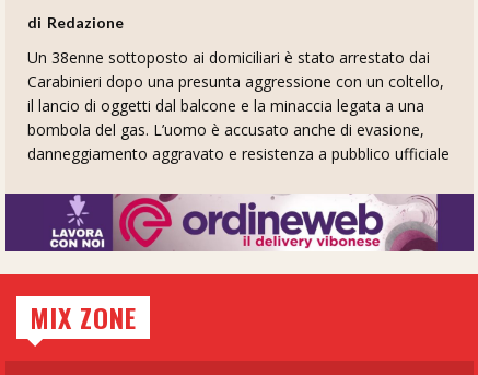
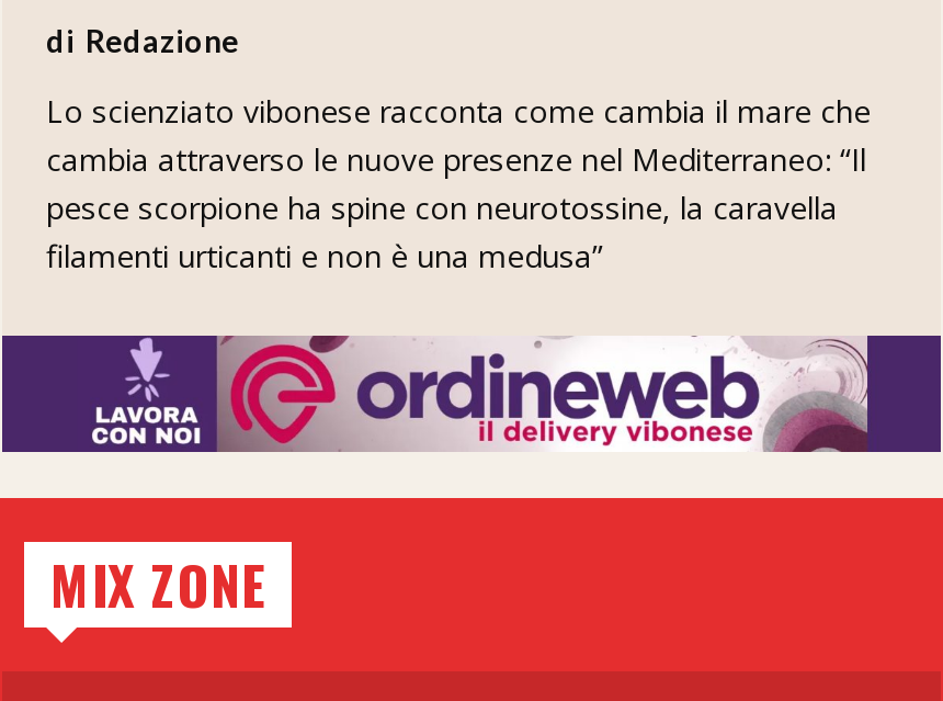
[27,47,450,164] Un 38enne sottoposto ai domiciliari è stato arrestato dai | Carabinieri dopo una presunta aggressione con un coltello, | il lancio di oggetti dal balcone e la minaccia legata a una | bombola del gas. L’uomo è accusato anche di evasione, | danneggiamento aggravato e resistenza a pubblico ufficiale -> [46,90,871,276] Lo scienziato vibonese racconta come cambia il mare che | cambia attraverso le nuove presenze nel Mediterraneo: “Il | pesce scorpione ha spine con neurotossine, la caravella | filamenti urticanti e non è una medusa”

